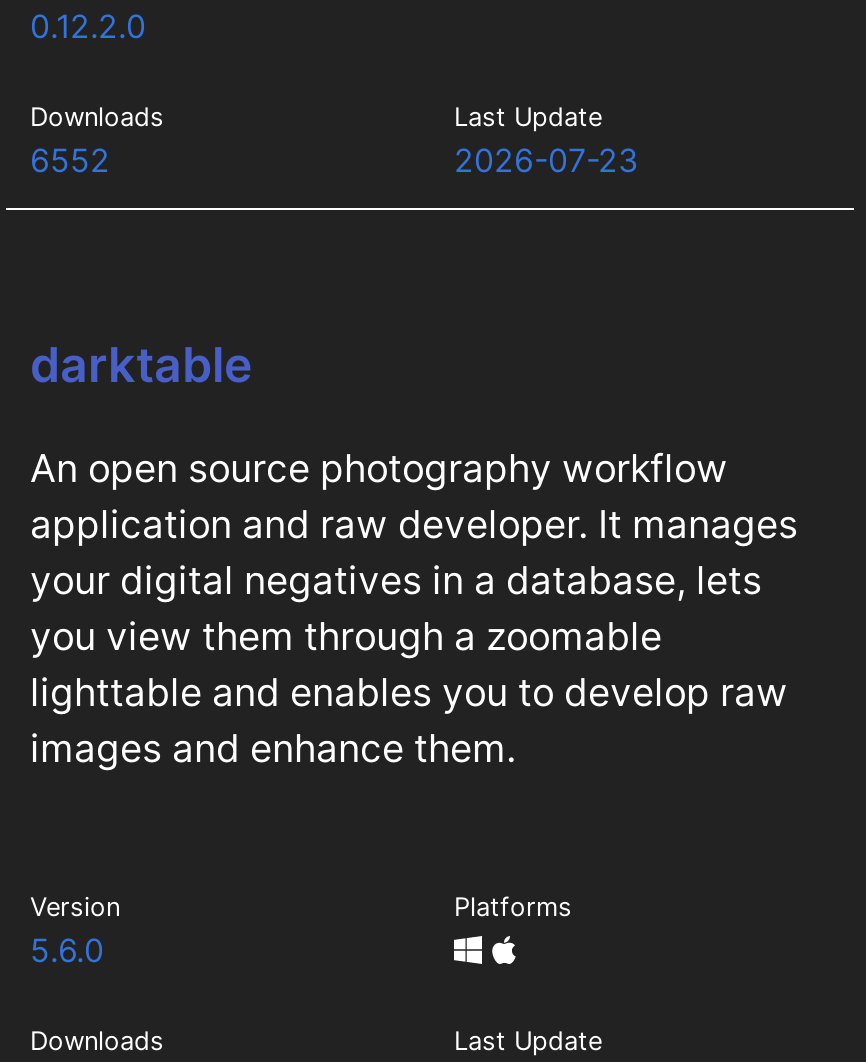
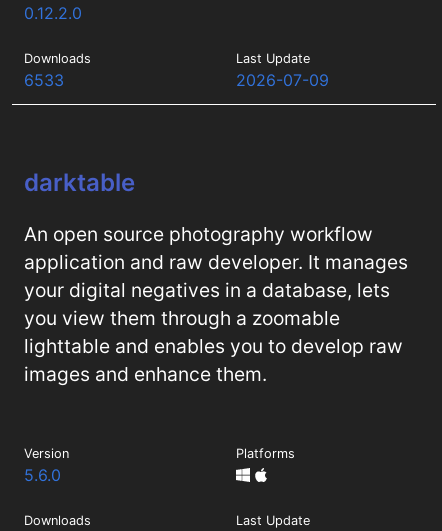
[30,140,110,180] 6552 -> [24,70,64,90] 6533
[454,140,638,180] 2026-07-23 -> [236,70,329,90] 2026-07-09

